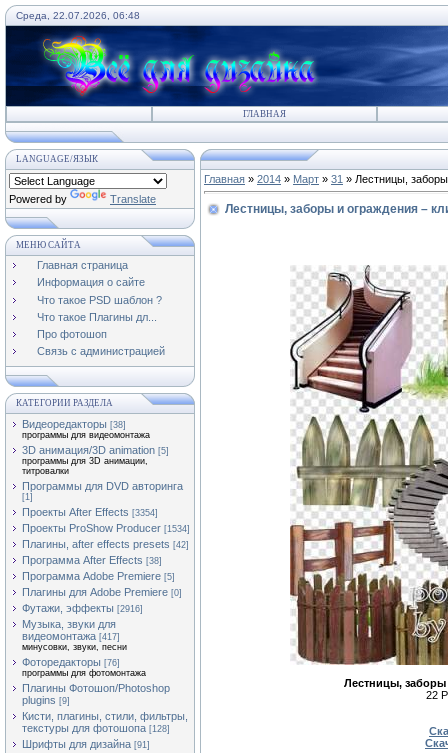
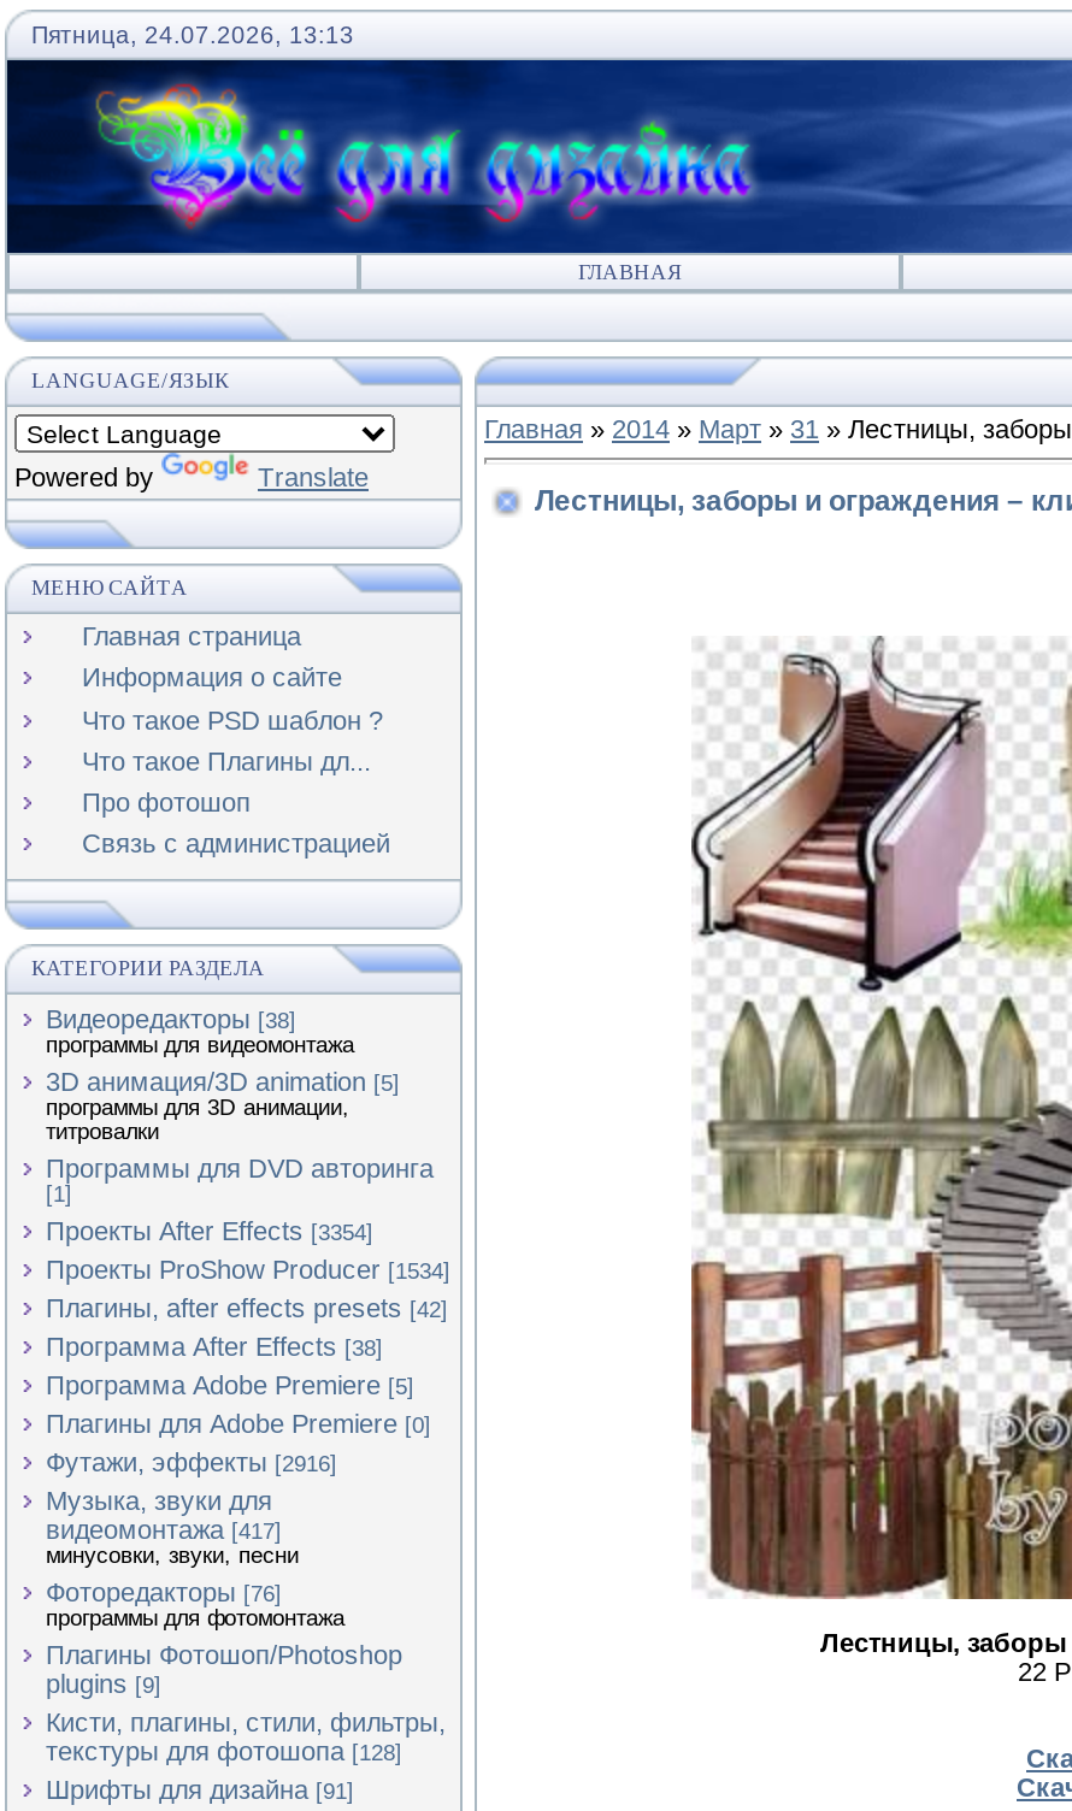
[16,10,140,21] Среда, 22.07.2026, 06:48 -> [31,22,354,48] Пятница, 24.07.2026, 13:13

